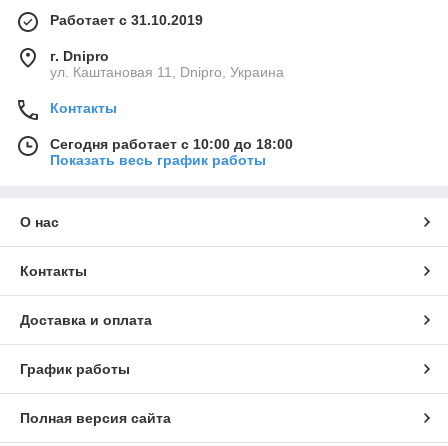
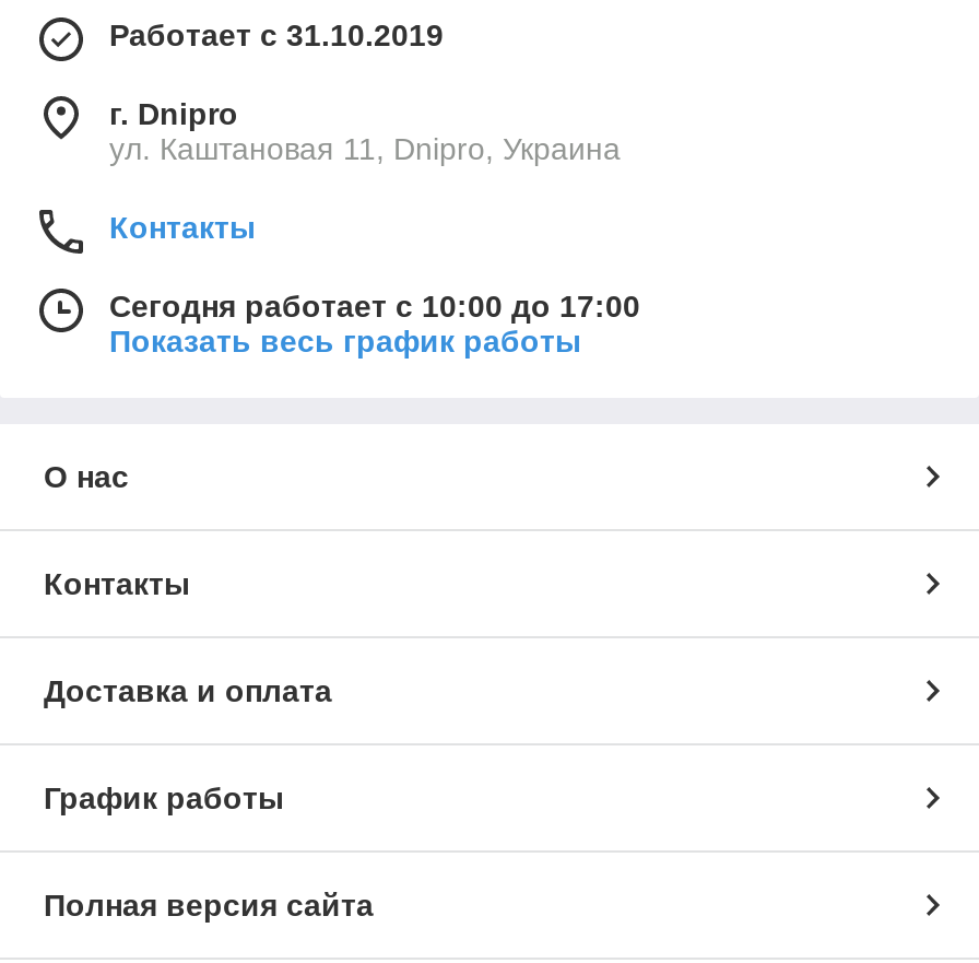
[50,136,293,152] Сегодня работает с 10:00 до 18:00 -> [109,288,640,323] Сегодня работает с 10:00 до 17:00

